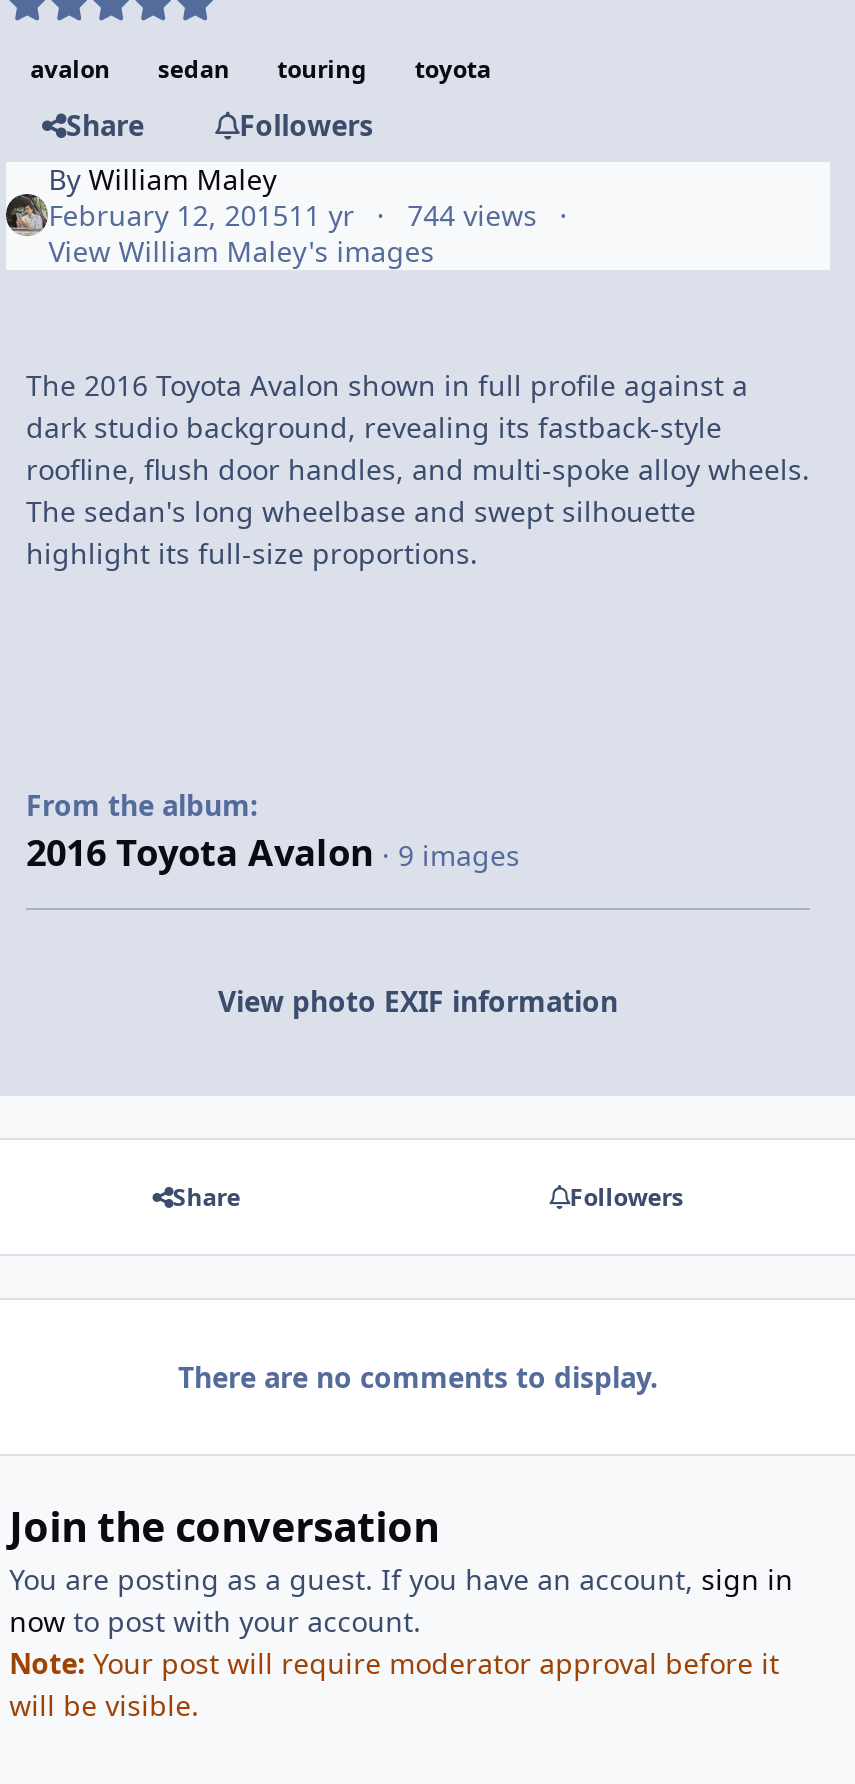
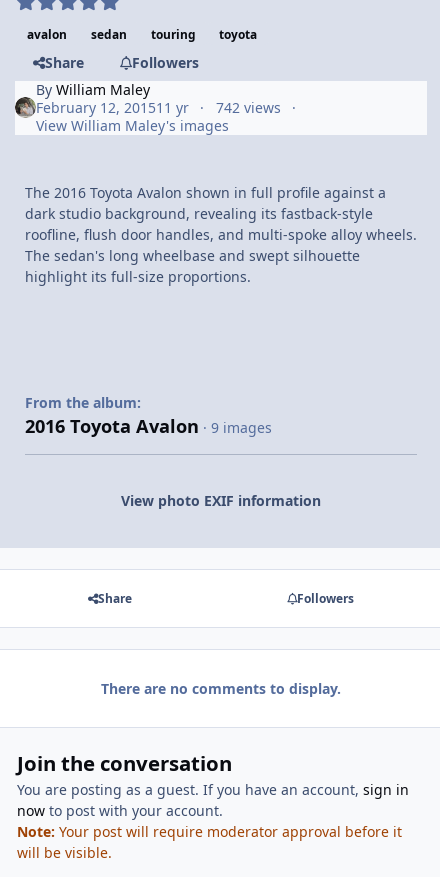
[48,195,537,233] February 12, 201511 yr 744 views -> [36,98,281,117] February 12, 201511 yr 742 views

